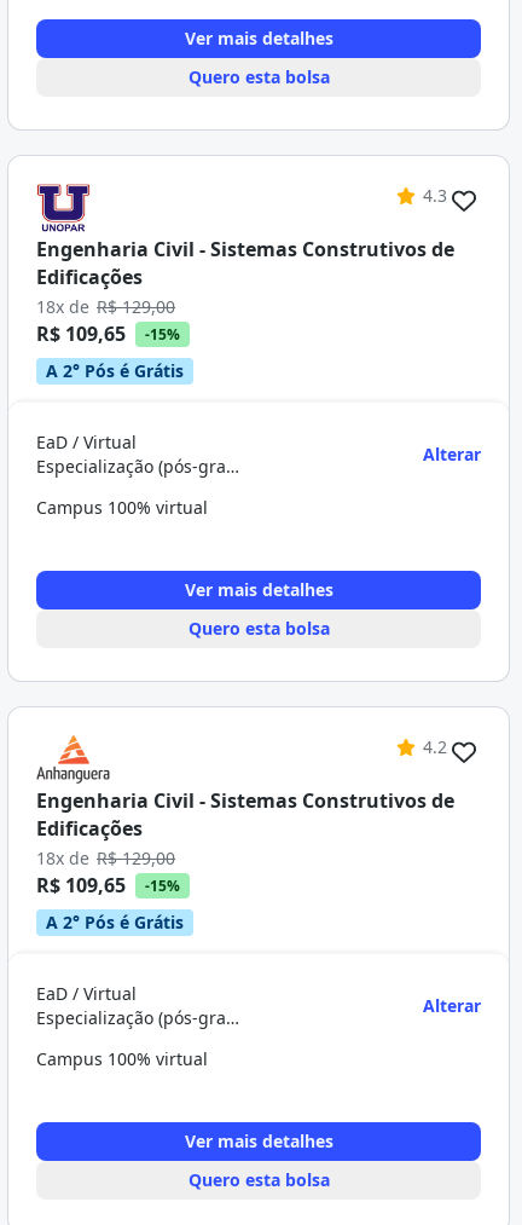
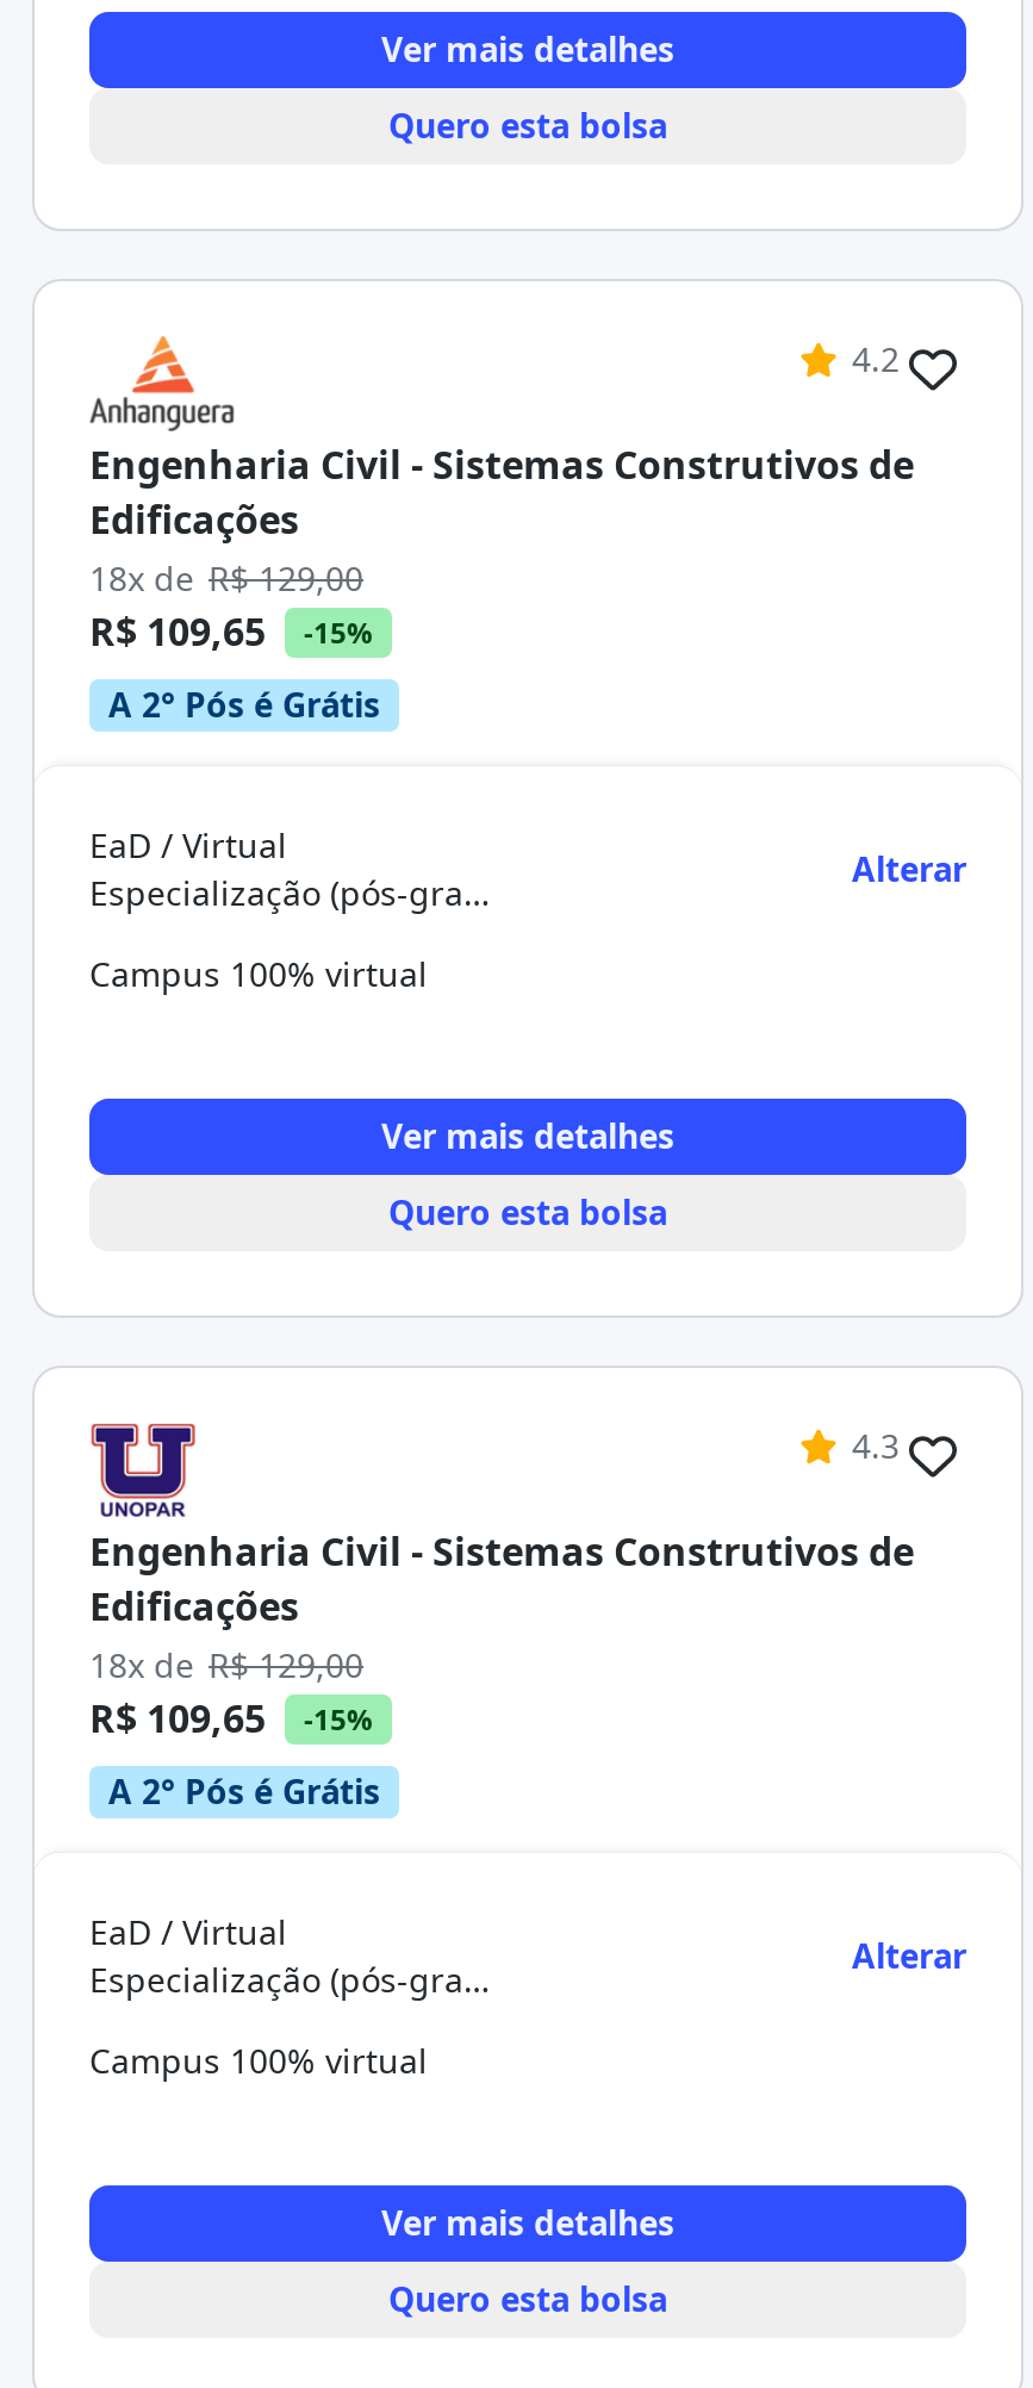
moved [36,183,110,232] -> [89,1420,235,1518]: [image]
[423,184,447,207] 4.3 -> [852,336,900,381] 4.2
moved [36,735,111,782] -> [89,338,237,431]: [image]
[423,735,447,758] 4.2 -> [852,1423,900,1468] 4.3

